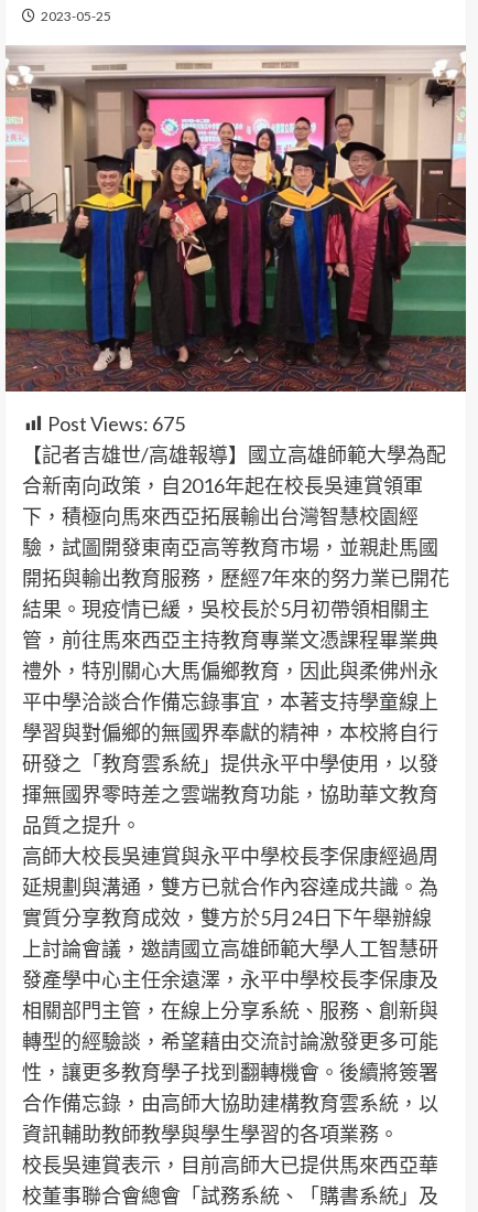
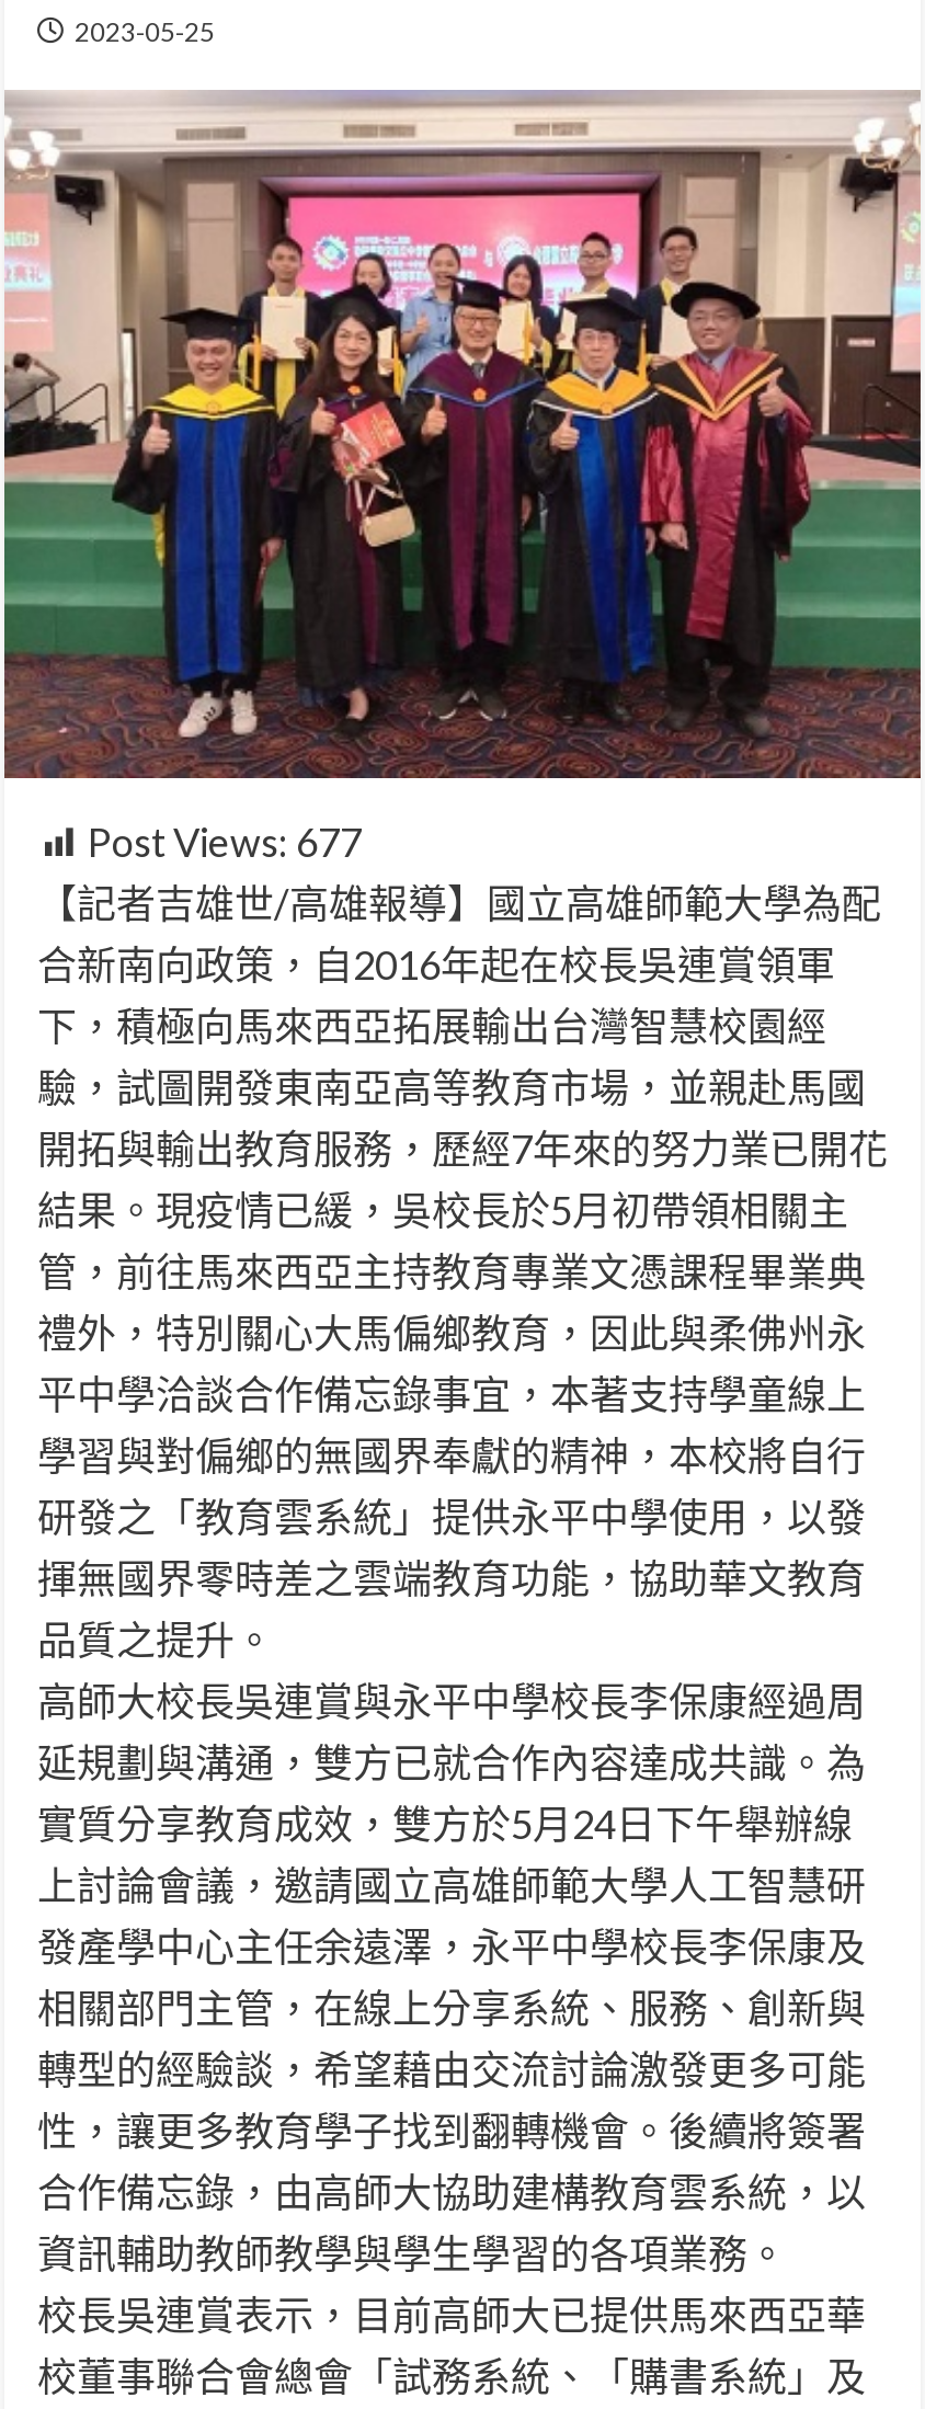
[47,411,185,435] Post Views: 675 -> [88,817,362,865] Post Views: 677

